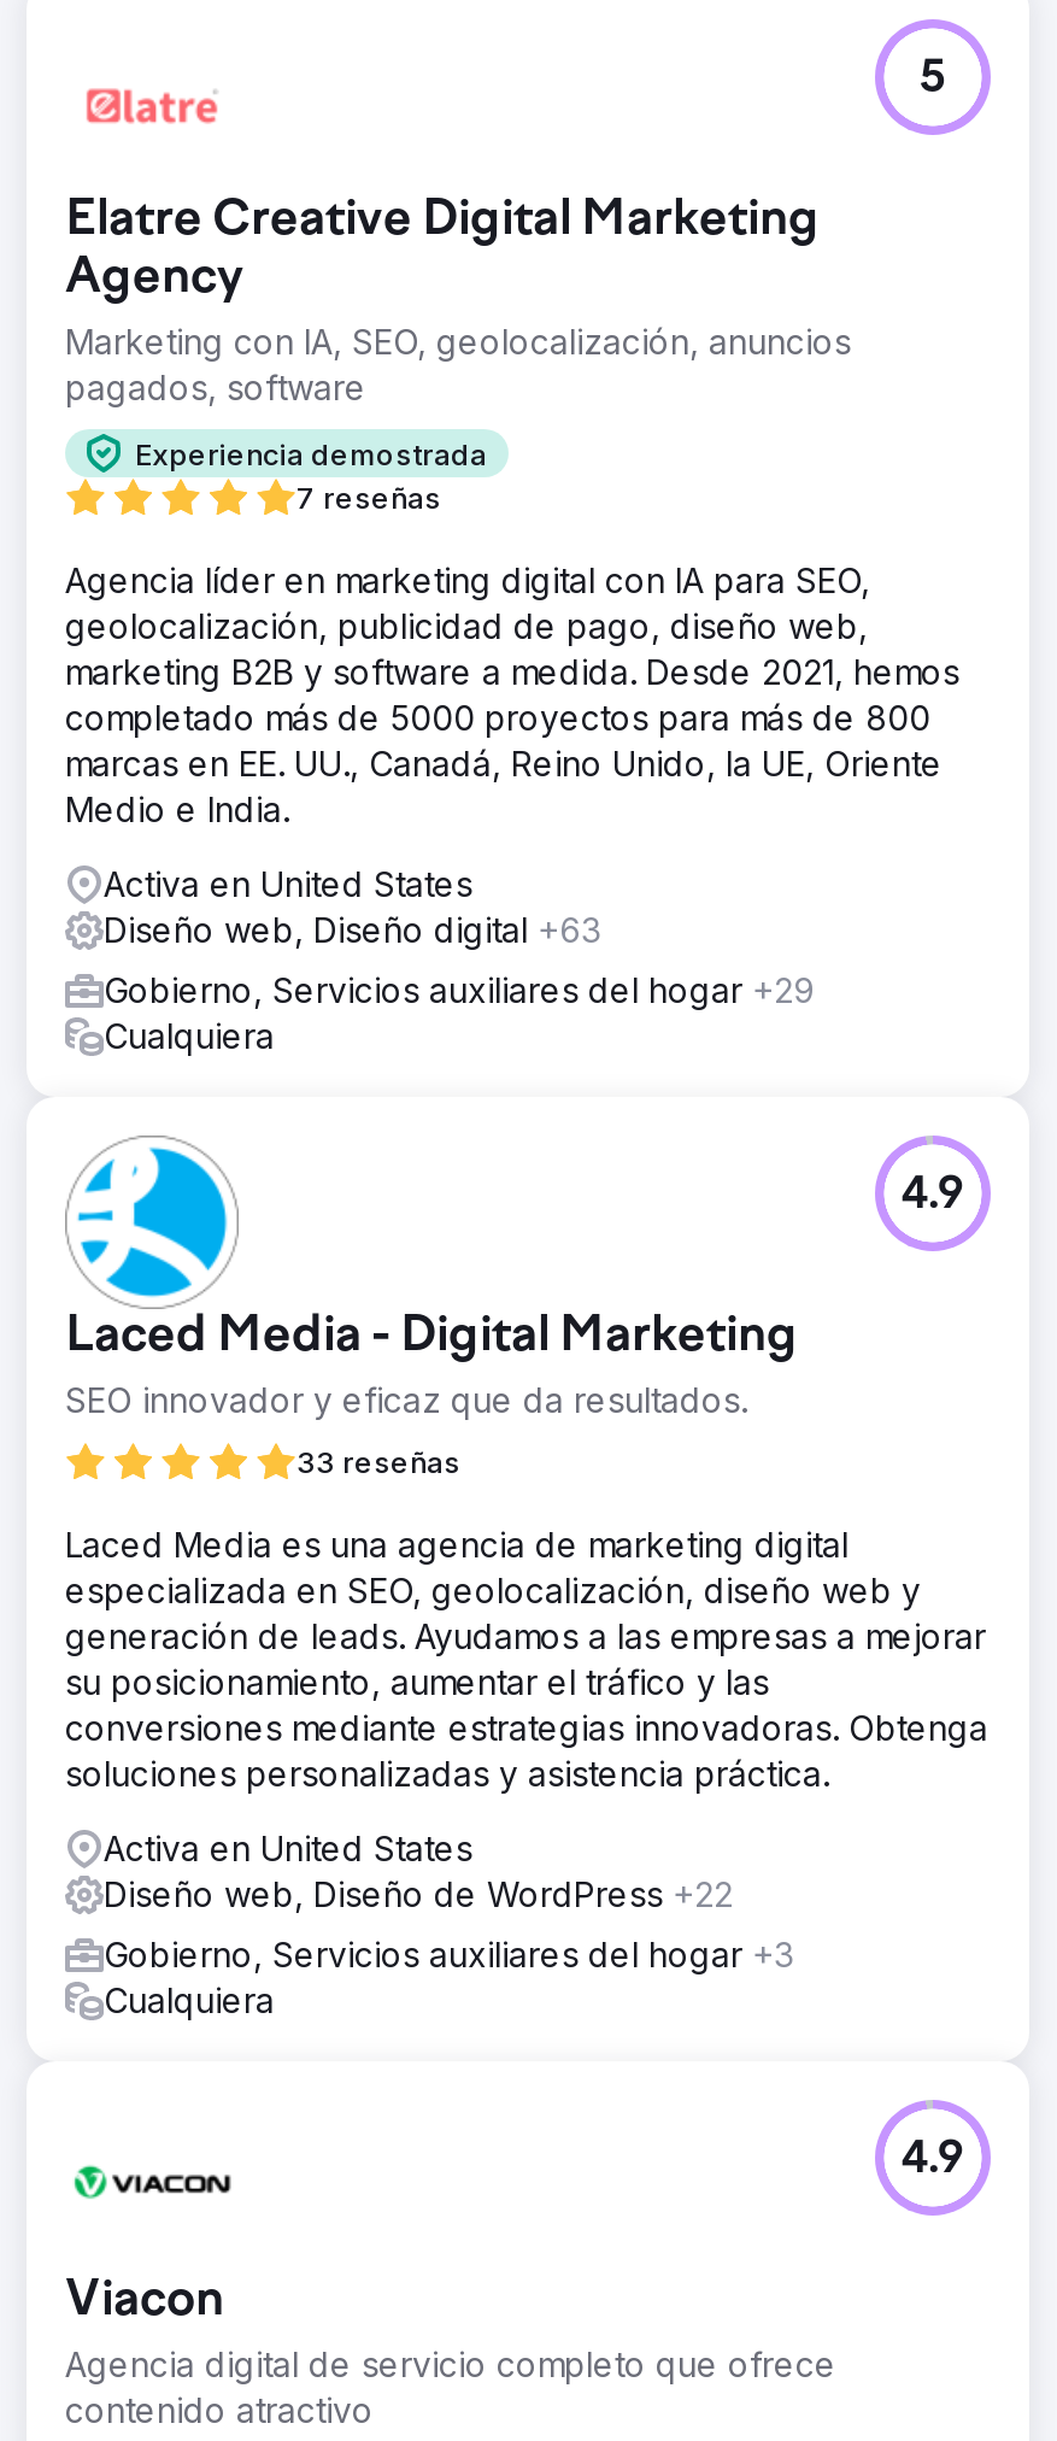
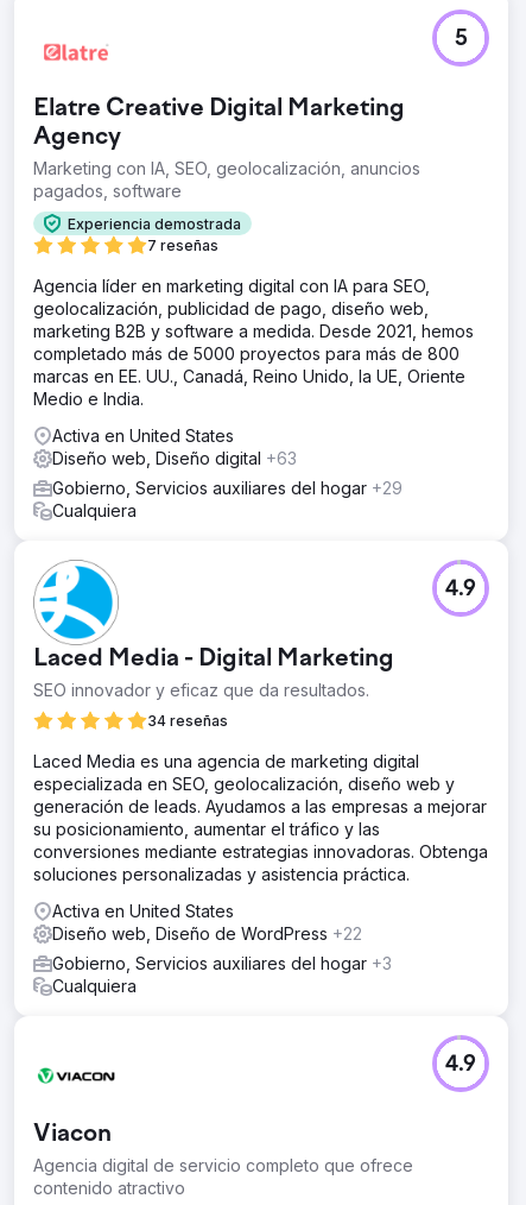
[296,1444,460,1480] 33 reseñas -> [147,712,228,730] 34 reseñas

